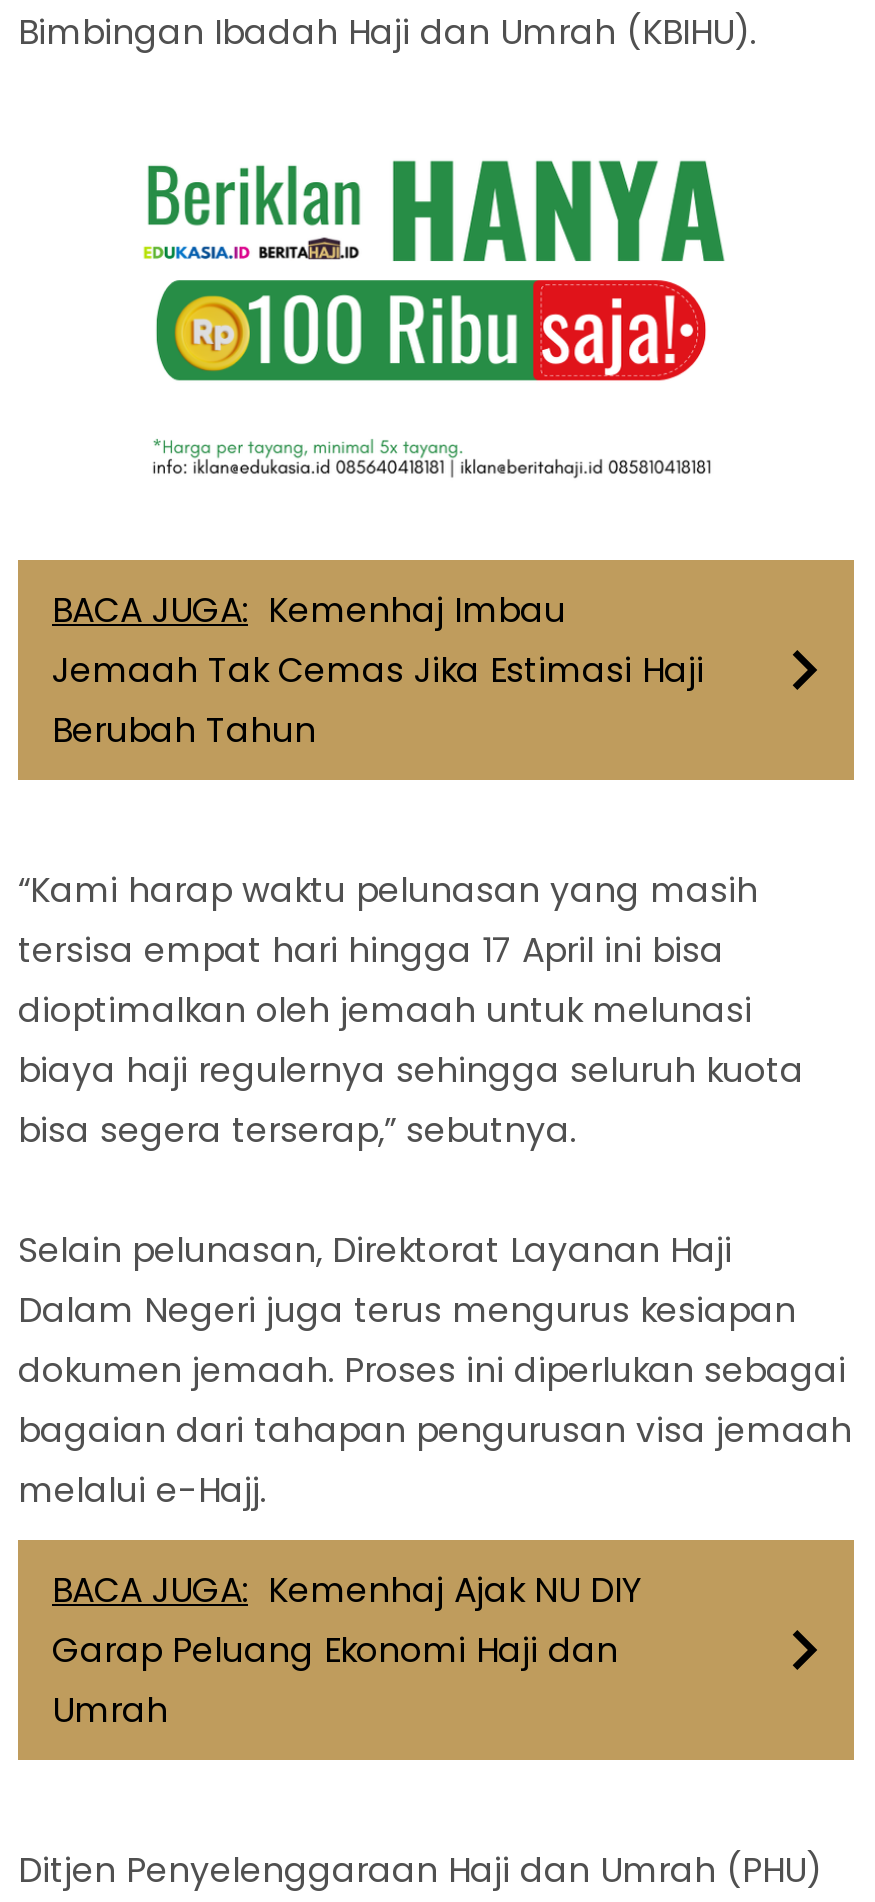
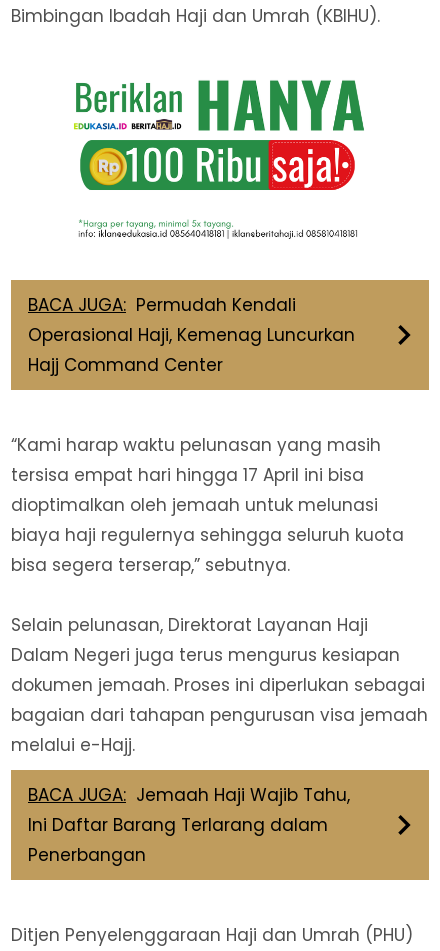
[52,586,704,754] BACA JUGA: Kemenhaj Imbau | Jemaah Tak Cemas Jika Estimasi Haji | Berubah Tahun -> [28,293,355,377] BACA JUGA: Permudah Kendali | Operasional Haji, Kemenag Luncurkan | Hajj Command Center
[52,1566,642,1734] BACA JUGA: Kemenhaj Ajak NU DIY | Garap Peluang Ekonomi Haji dan | Umrah -> [28,783,350,867] BACA JUGA: Jemaah Haji Wajib Tahu, | Ini Daftar Barang Terlarang dalam | Penerbangan

